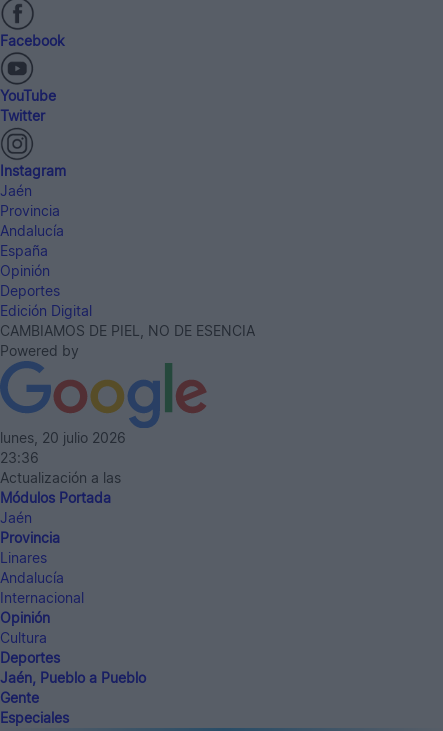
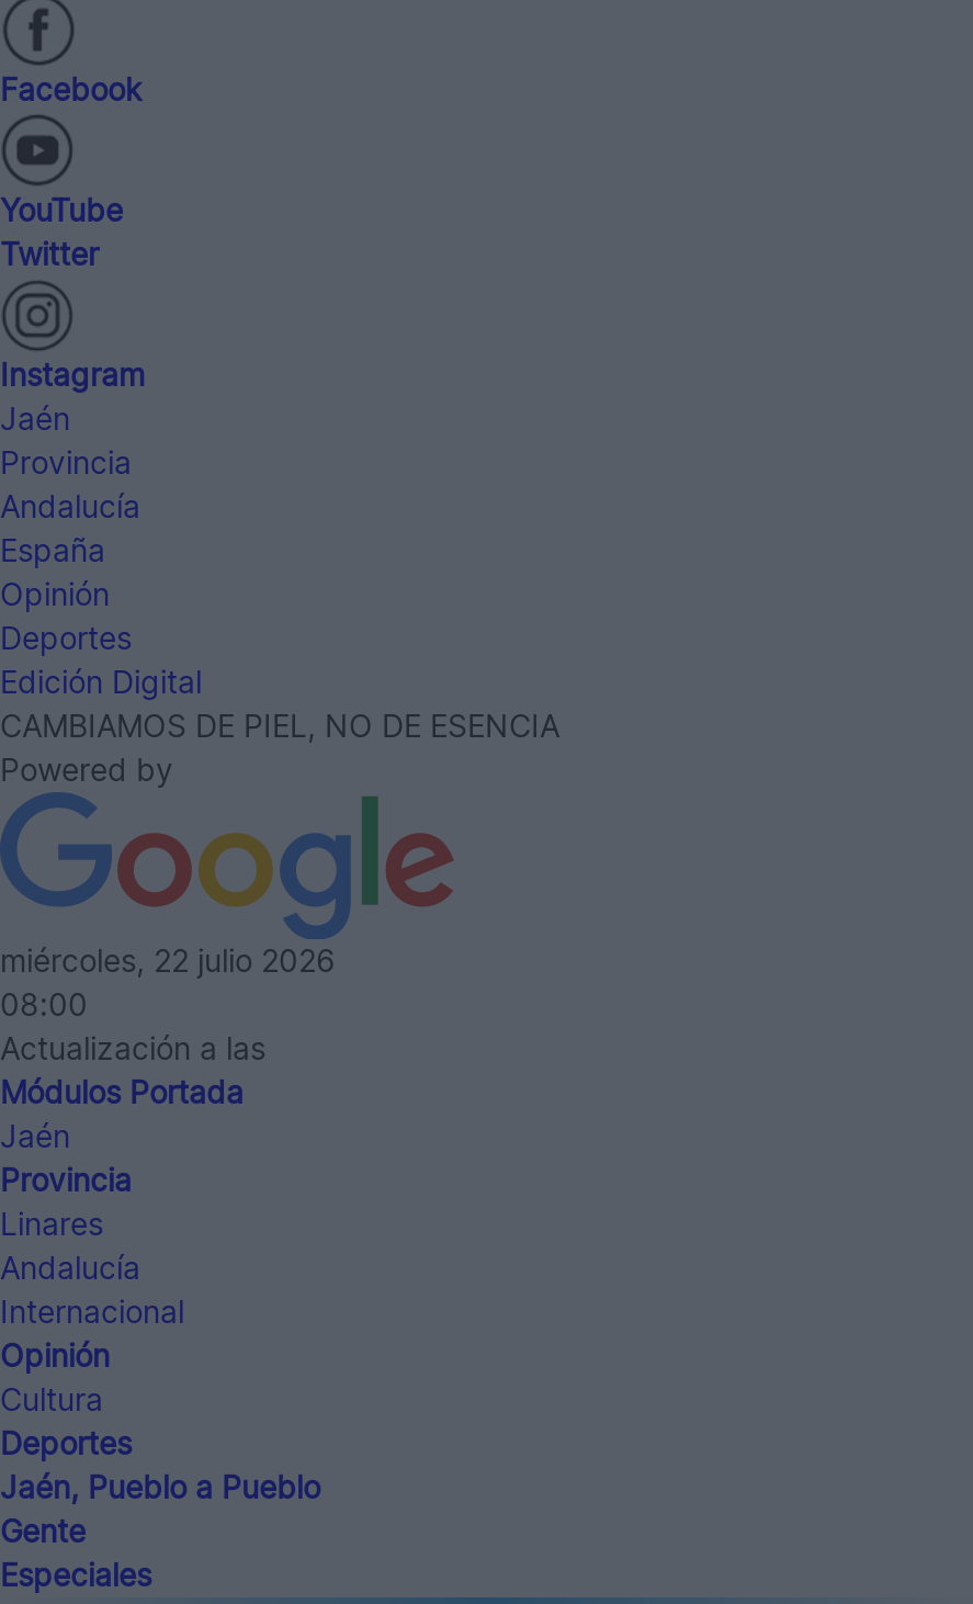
[0,429,126,446] lunes, 20 julio 2026 -> [0,942,336,980] miércoles, 22 julio 2026
[0,449,39,466] 23:36 -> [0,986,88,1023] 08:00

